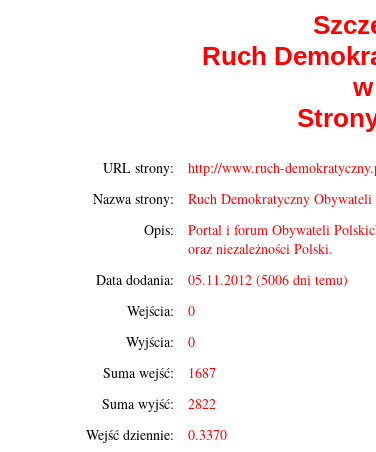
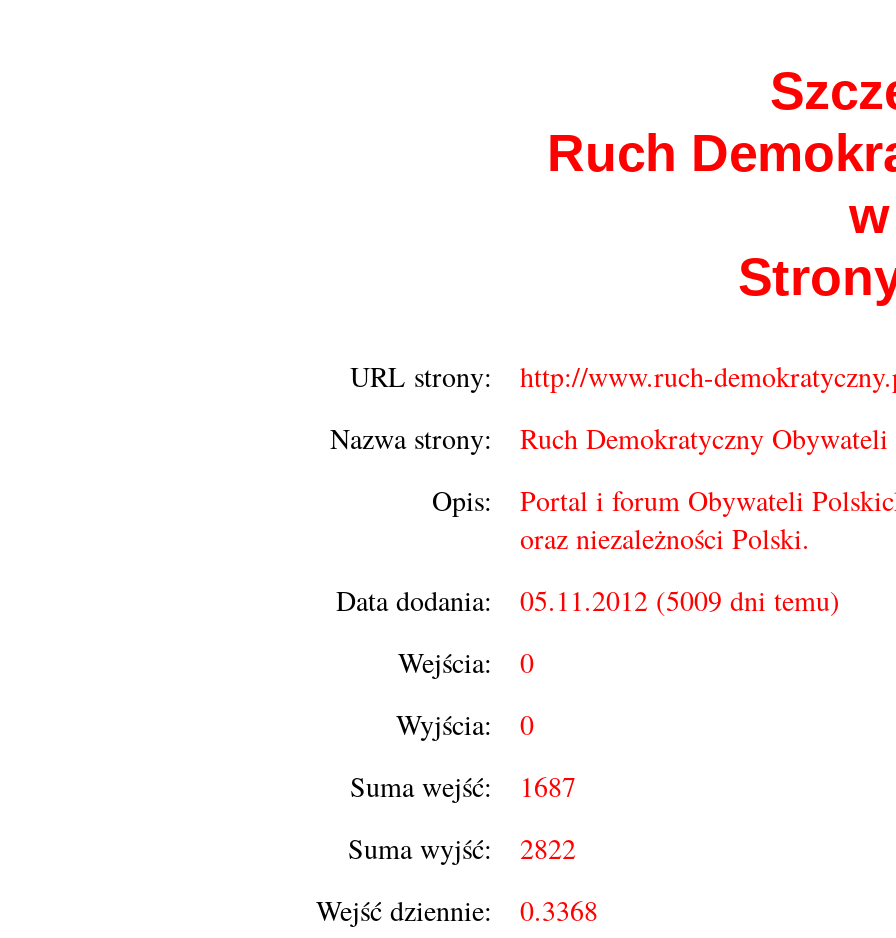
[96,270,348,289] Data dodania: 05.11.2012 (5006 dni temu) -> [336,581,840,619] Data dodania: 05.11.2012 (5009 dni temu)
[86,425,227,444] Wejść dziennie: 0.3370 -> [316,891,598,929] Wejść dziennie: 0.3368

